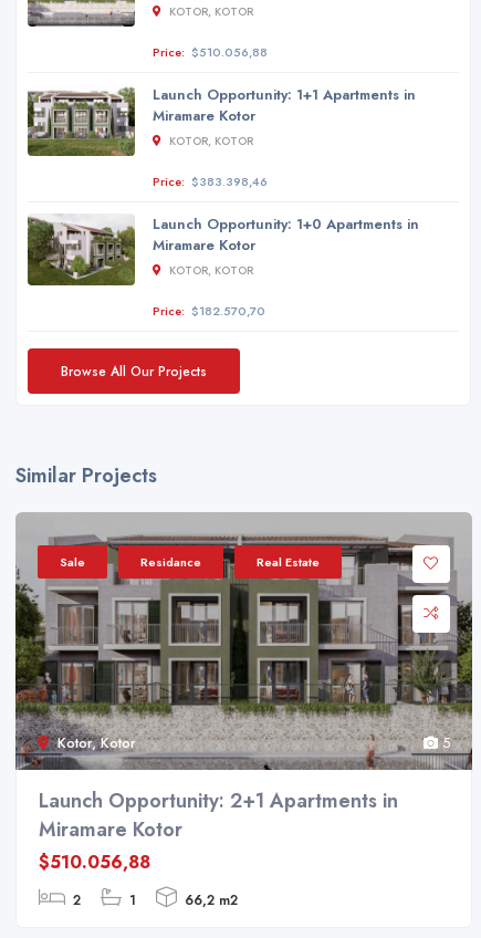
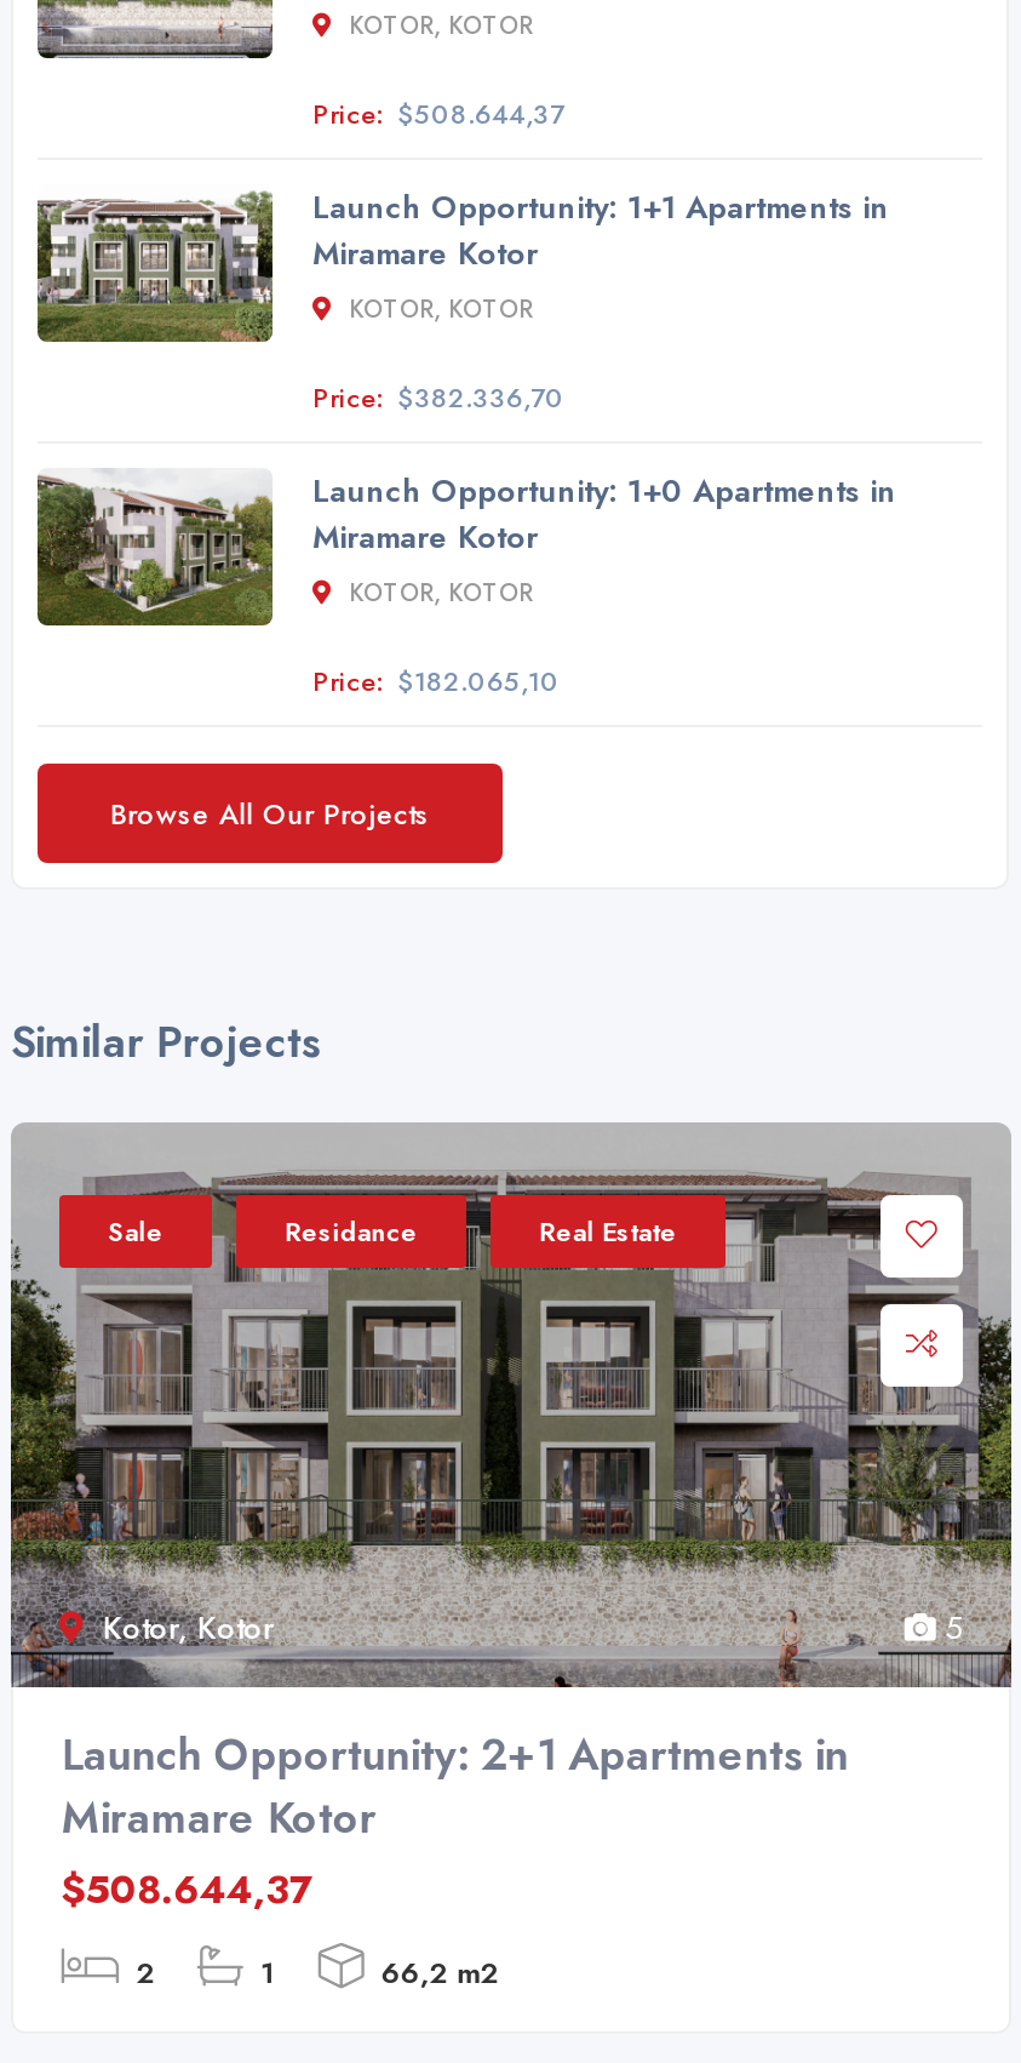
[153,43,268,61] Price: $510.056,88 -> [312,95,564,134] Price: $508.644,37
[153,173,268,191] Price: $383.398,46 -> [312,379,564,418] Price: $382.336,70
[153,302,266,320] Price: $182.570,70 -> [312,663,560,701] Price: $182.065,10
[39,850,150,875] $510.056,88 -> [62,1863,313,1918] $508.644,37

